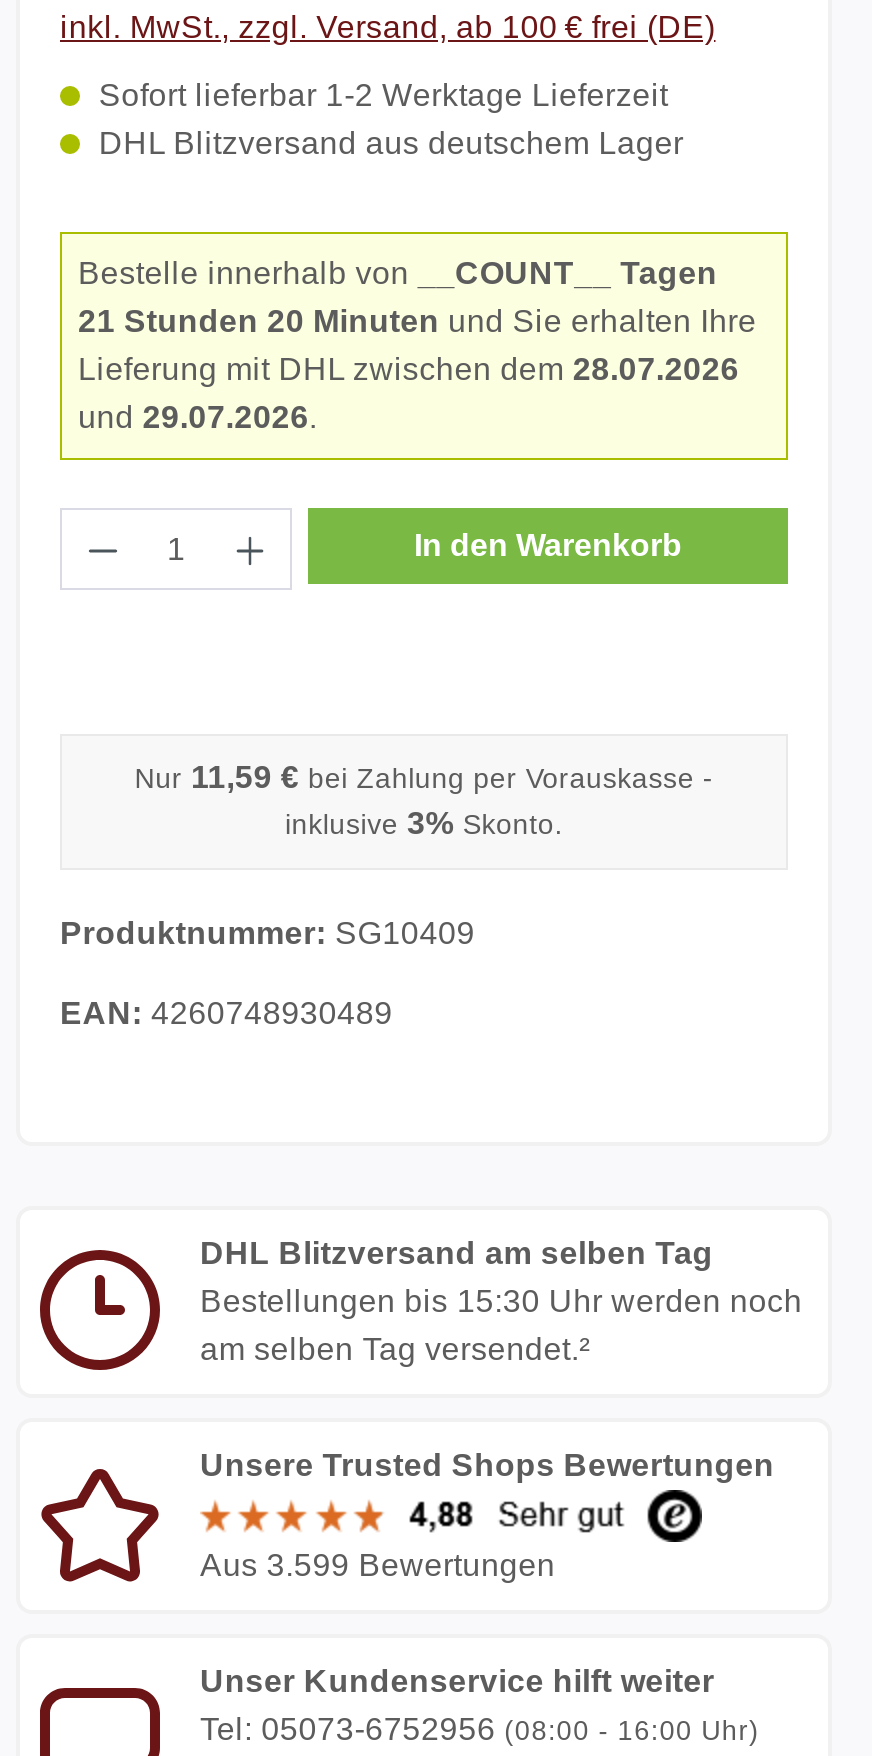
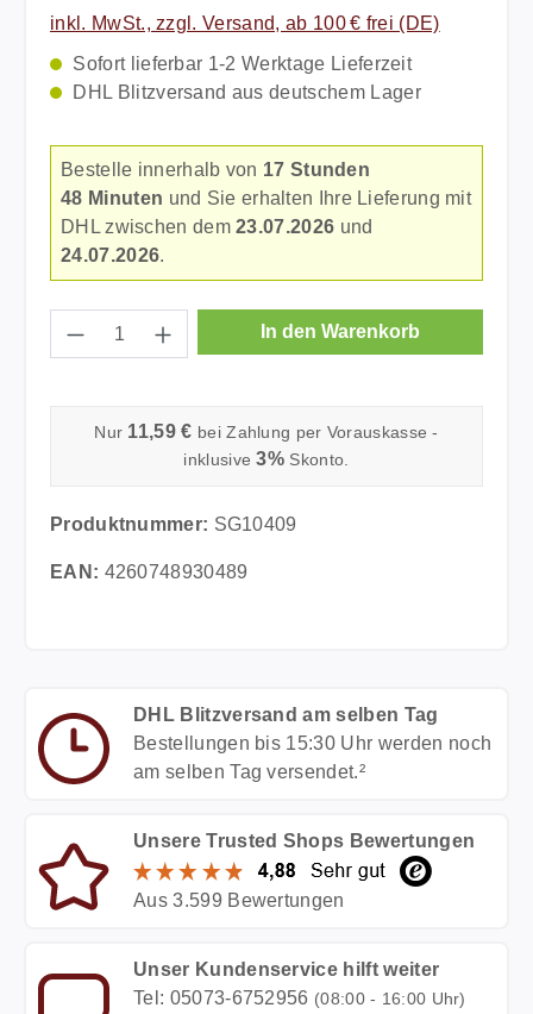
[78,256,757,434] Bestelle innerhalb von __COUNT__ Tagen | 21 Stunden 20 Minuten und Sie erhalten Ihre | Lieferung mit DHL zwischen dem 28.07.2026 | und 29.07.2026. -> [61,159,471,265] Bestelle innerhalb von 17 Stunden | 48 Minuten und Sie erhalten Ihre Lieferung mit | DHL zwischen dem 23.07.2026 und | 24.07.2026.

